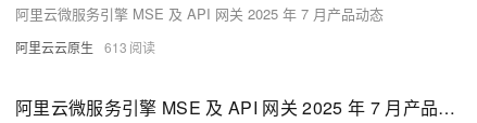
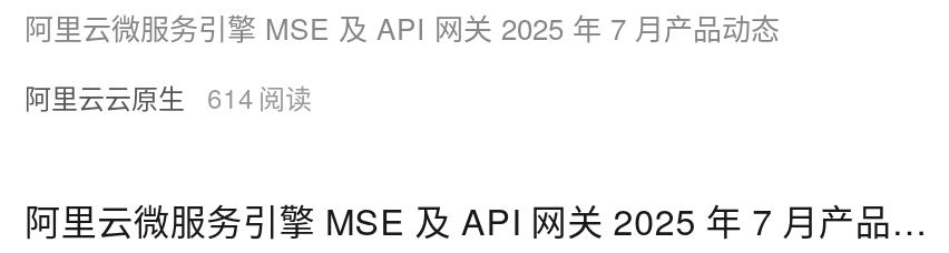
[15,38,127,56] 阿里云云原生 613 -> [25,78,254,115] 阿里云云原生 614

